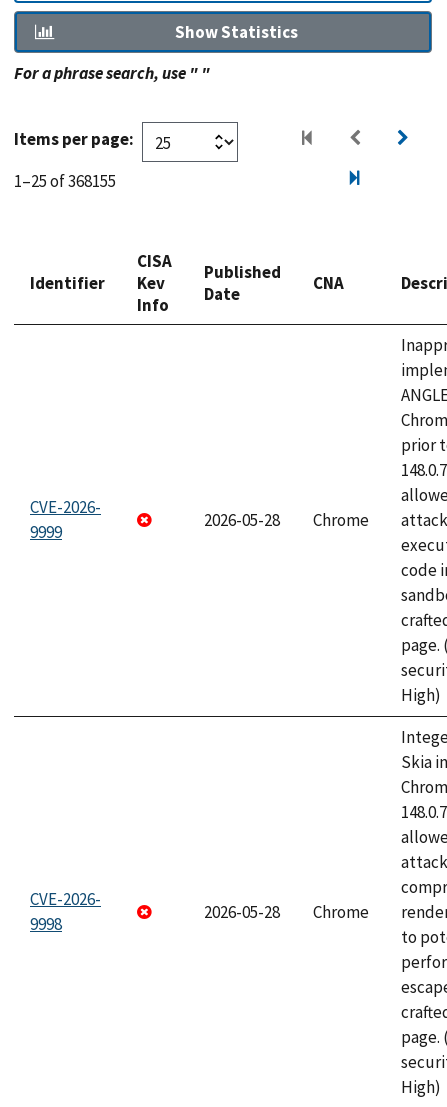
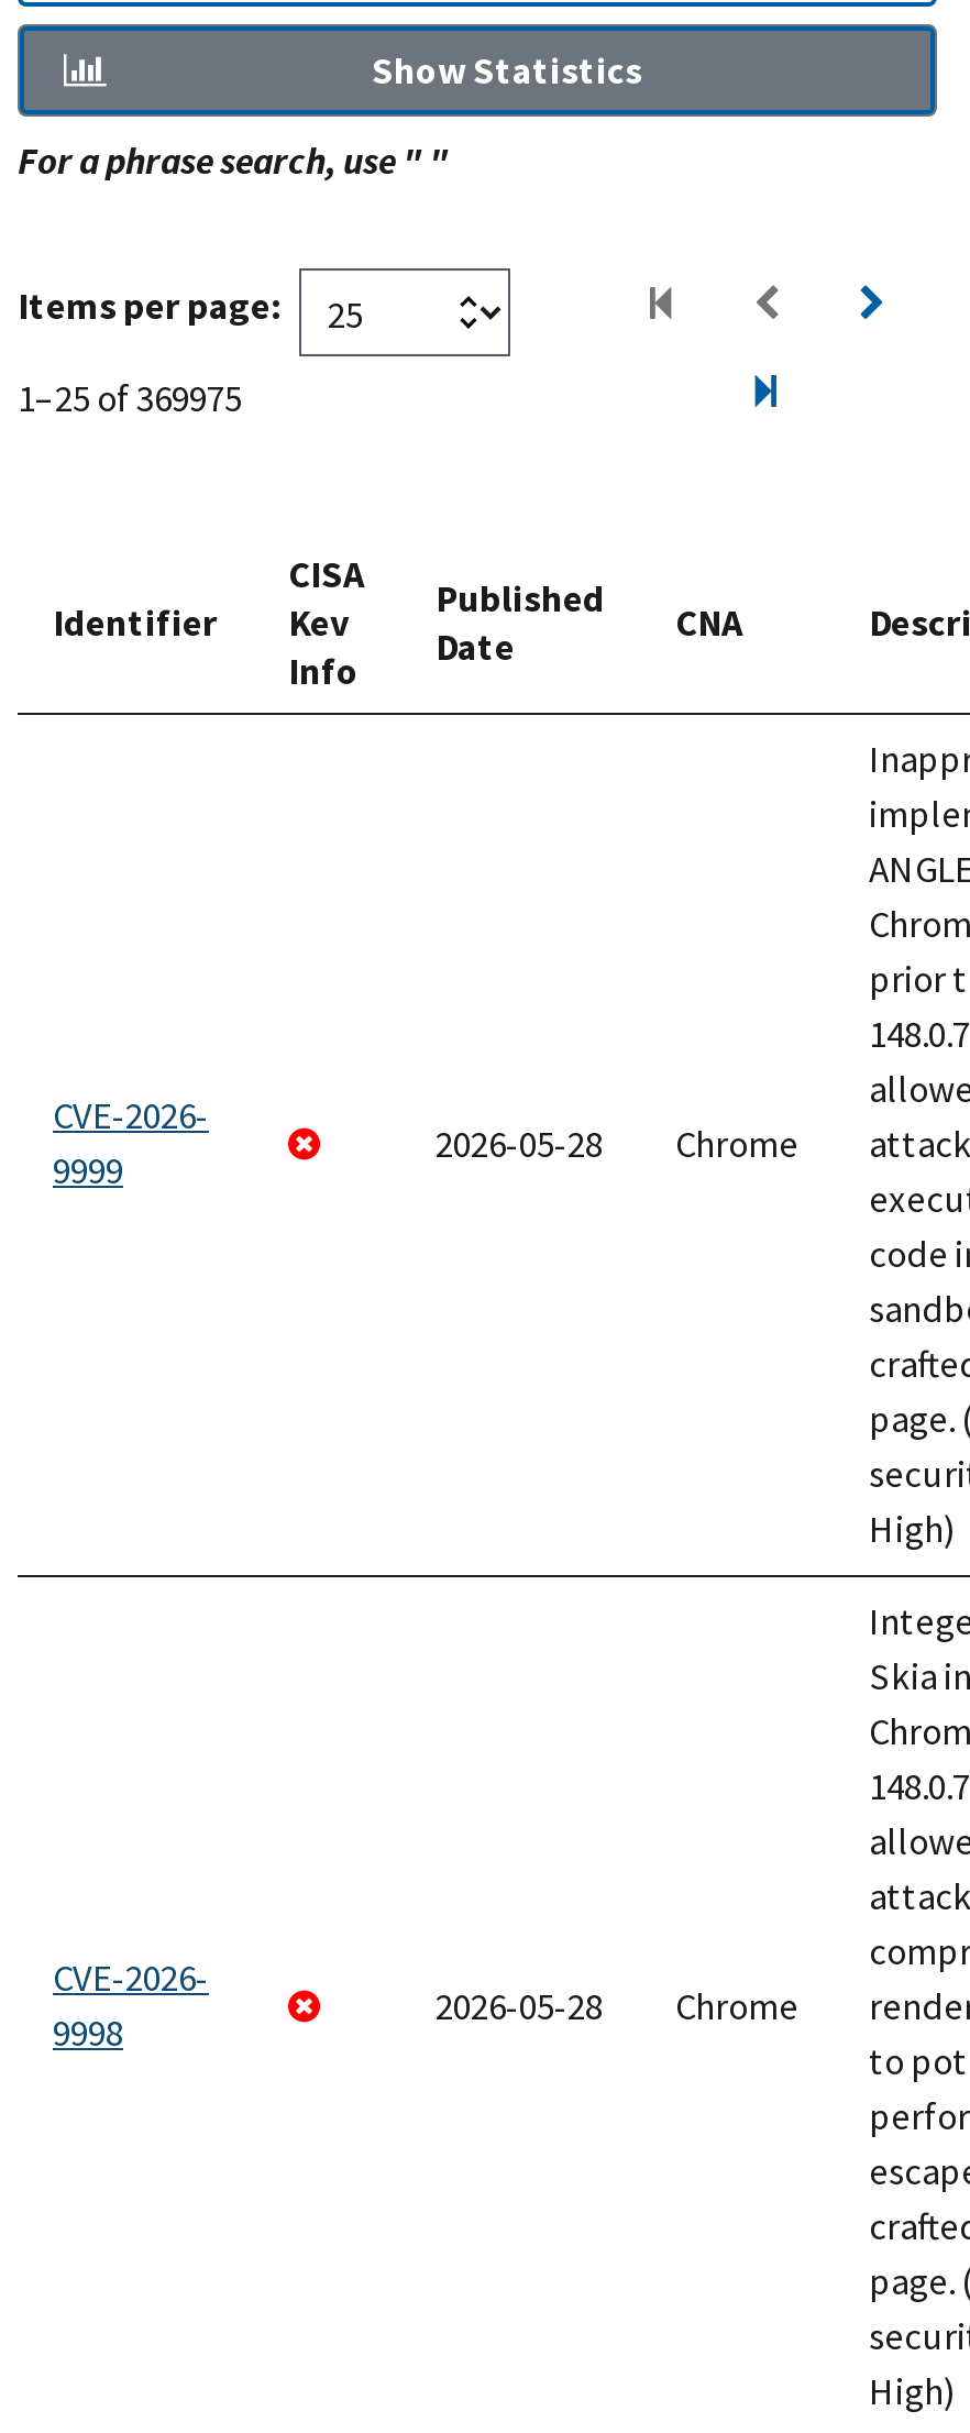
[14,170,116,192] 1–25 of 368155 -> [18,374,242,423] 1–25 of 369975

